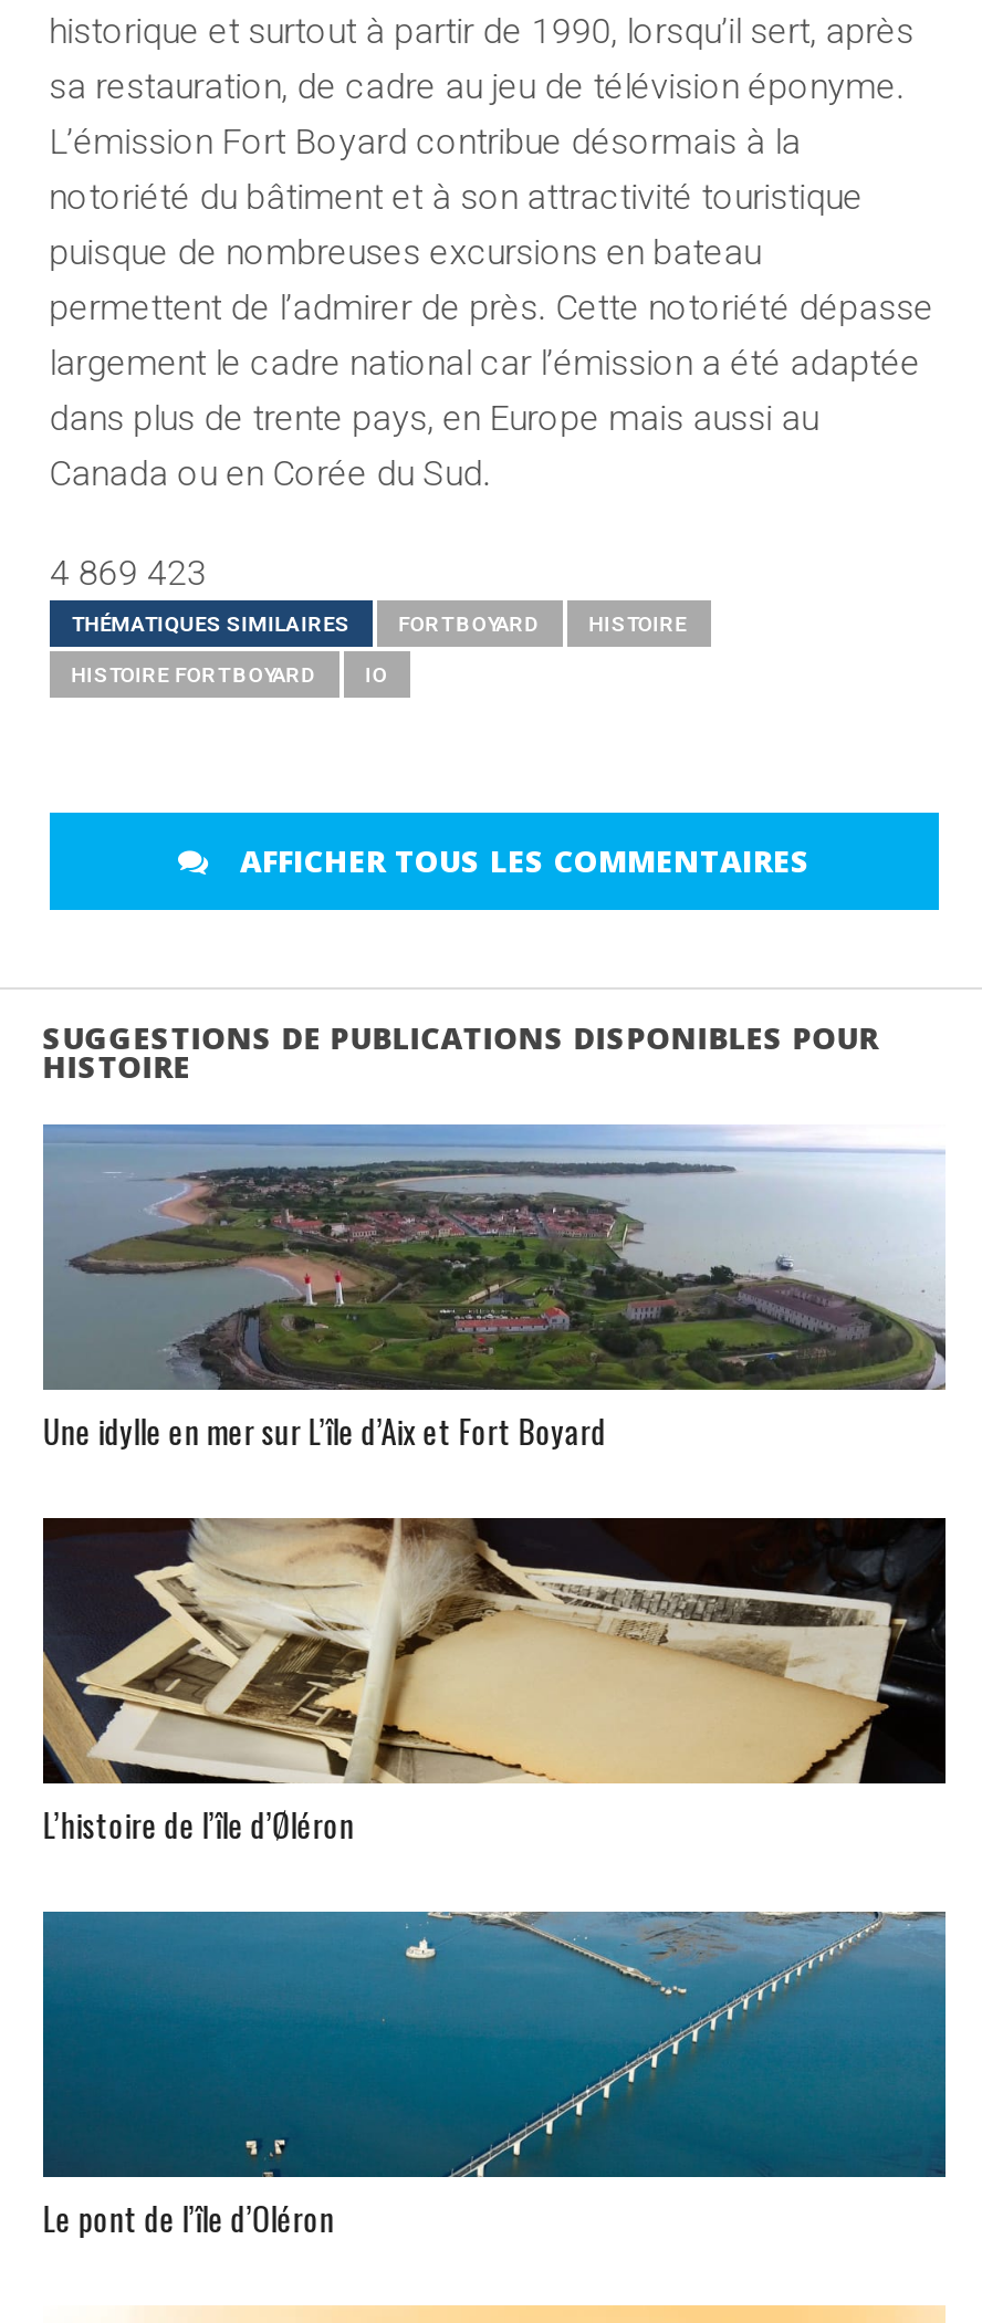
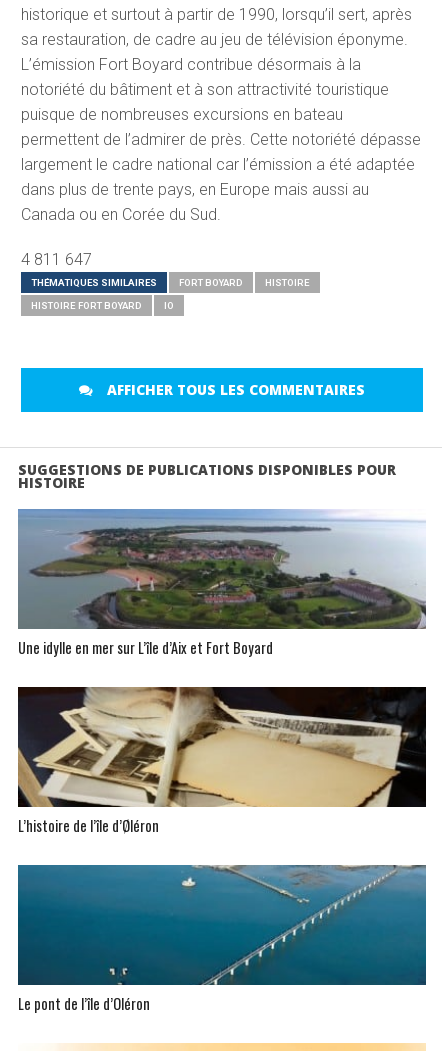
[49,551,206,593] 4 869 423 -> [21,250,92,269] 4 811 647

